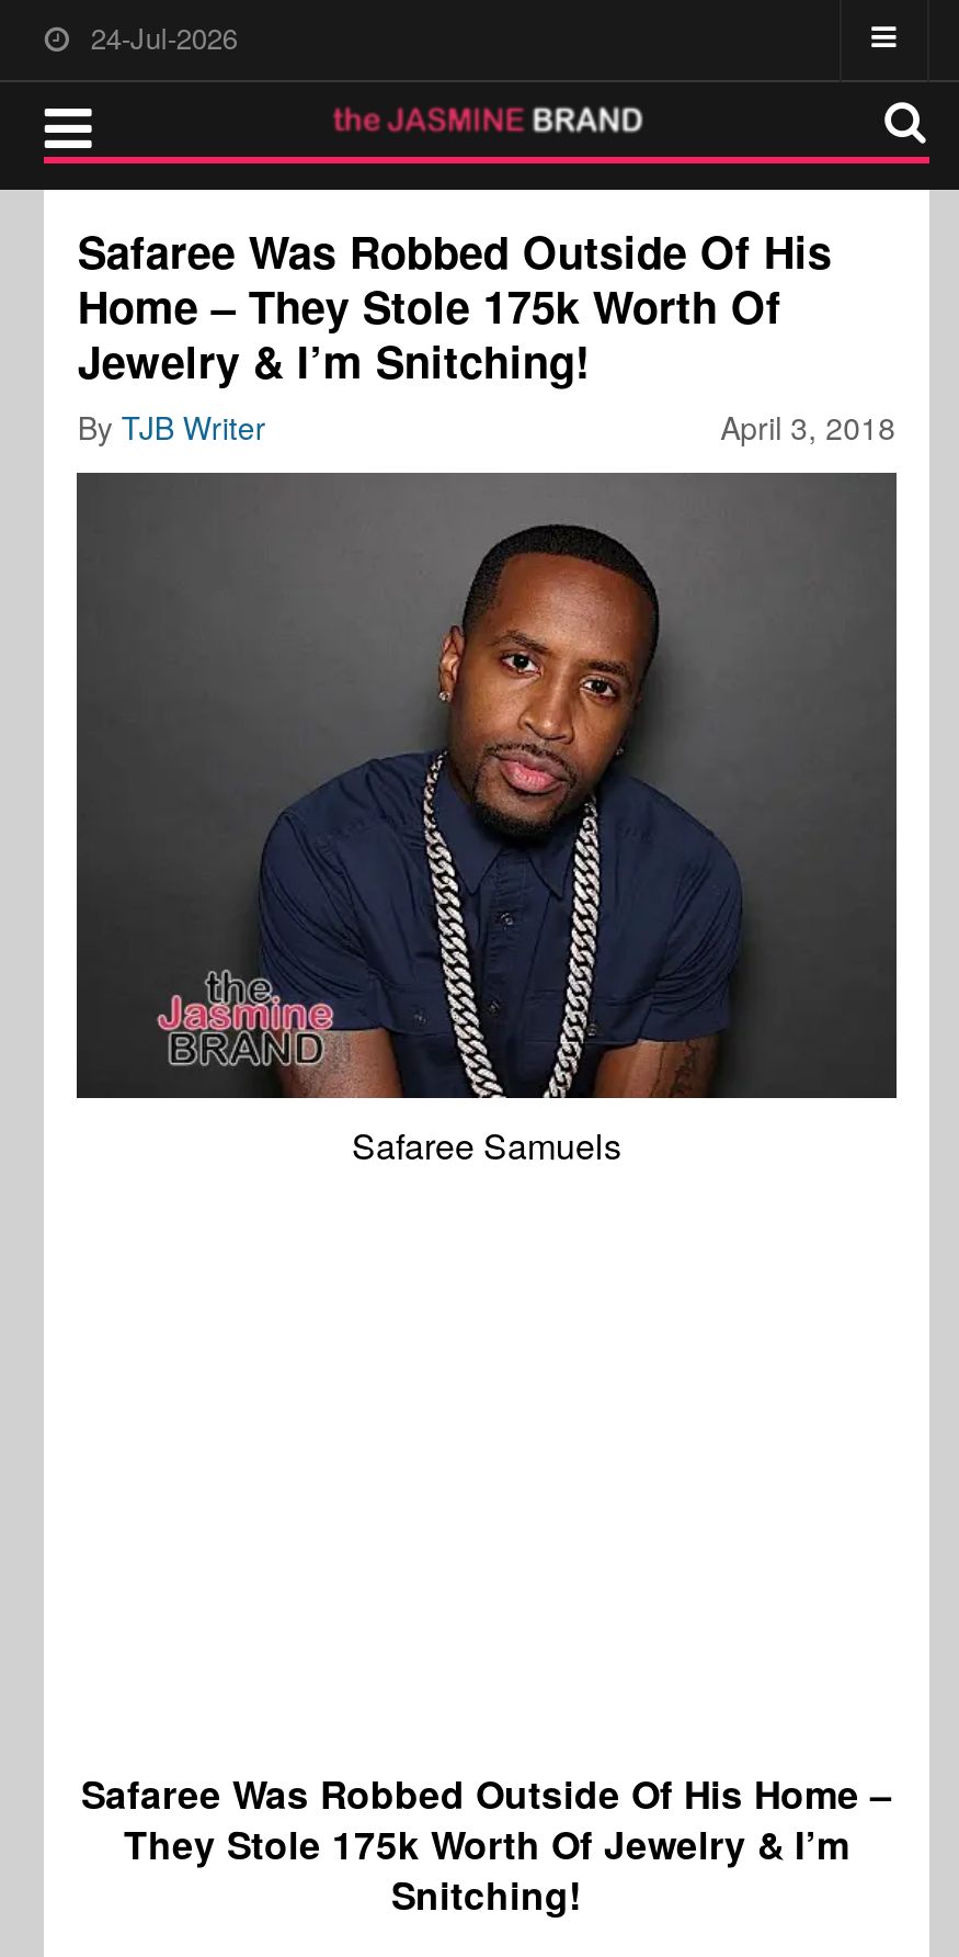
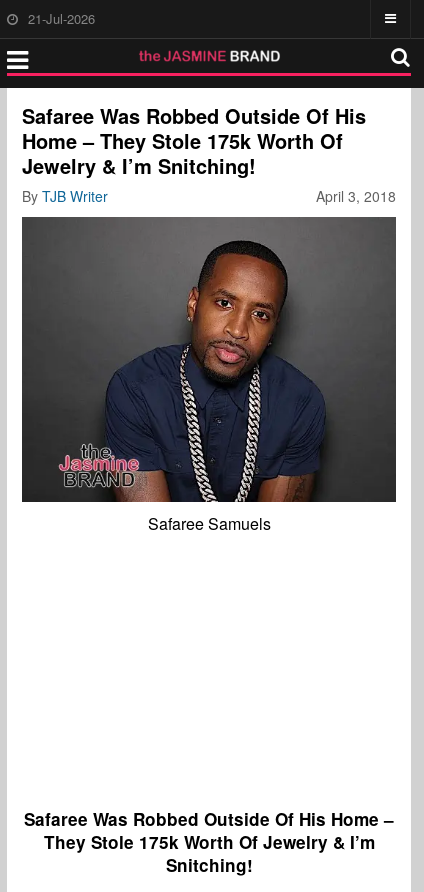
[91,16,238,58] 24-Jul-2026 -> [28,9,95,28] 21-Jul-2026

